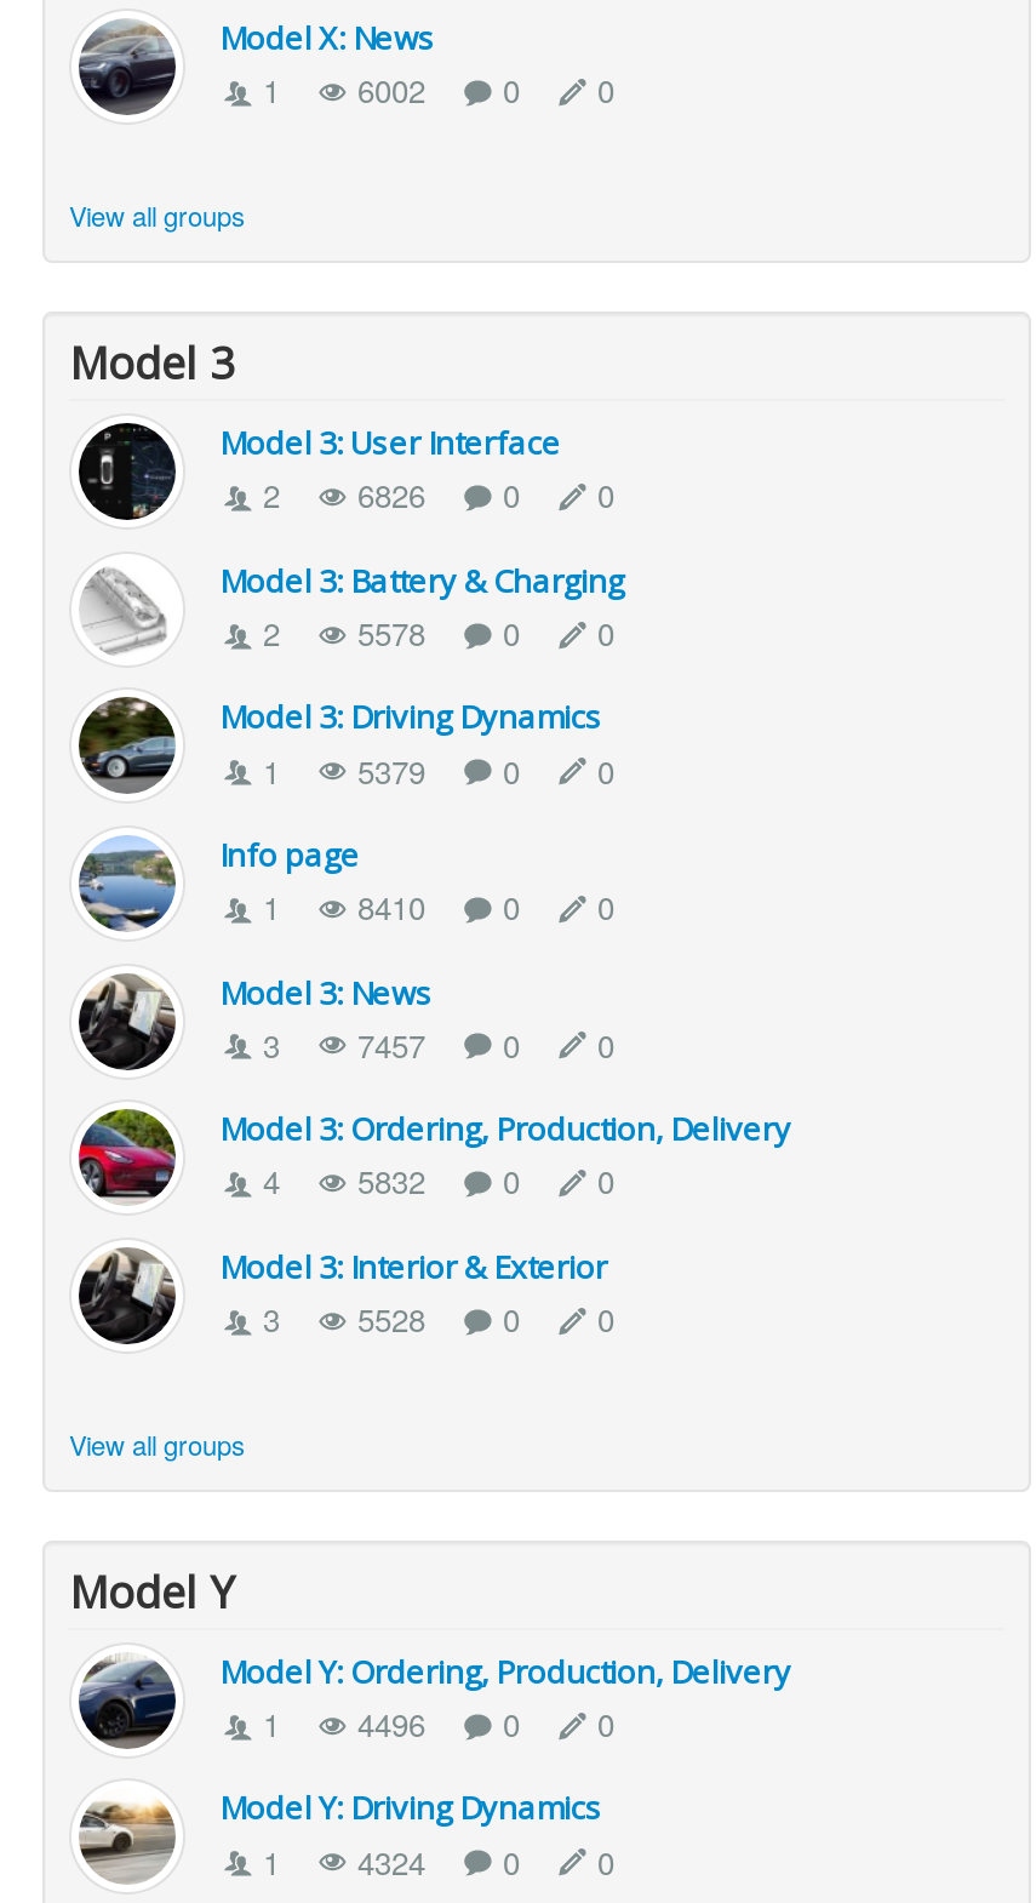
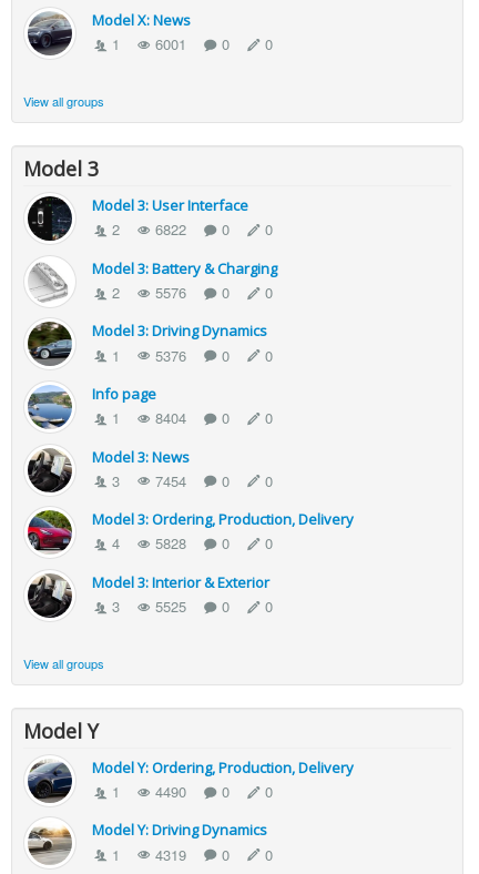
[253,67,614,113] 1 6002 0 0 -> [108,34,273,55] 1 6001 0 0
[253,472,614,518] 2 6826 0 0 -> [108,219,273,240] 2 6822 0 0
[253,609,614,656] 2 5578 0 0 -> [108,282,273,303] 2 5576 0 0
[253,747,614,793] 1 5379 0 0 -> [108,344,273,366] 1 5376 0 0
[253,884,614,930] 1 8410 0 0 -> [108,407,273,428] 1 8404 0 0
[253,1021,614,1067] 3 7457 0 0 -> [108,470,273,491] 3 7454 0 0
[253,1159,614,1205] 4 5832 0 0 -> [108,533,273,554] 4 5828 0 0
[253,1296,614,1342] 3 5528 0 0 -> [108,596,273,617] 3 5525 0 0
[253,1701,614,1747] 1 4496 0 0 -> [108,781,273,802] 1 4490 0 0
[253,1838,614,1884] 1 4324 0 0 -> [108,844,273,865] 1 4319 0 0

